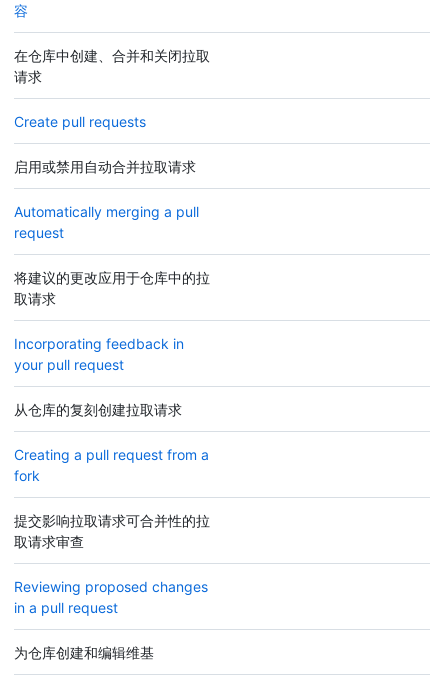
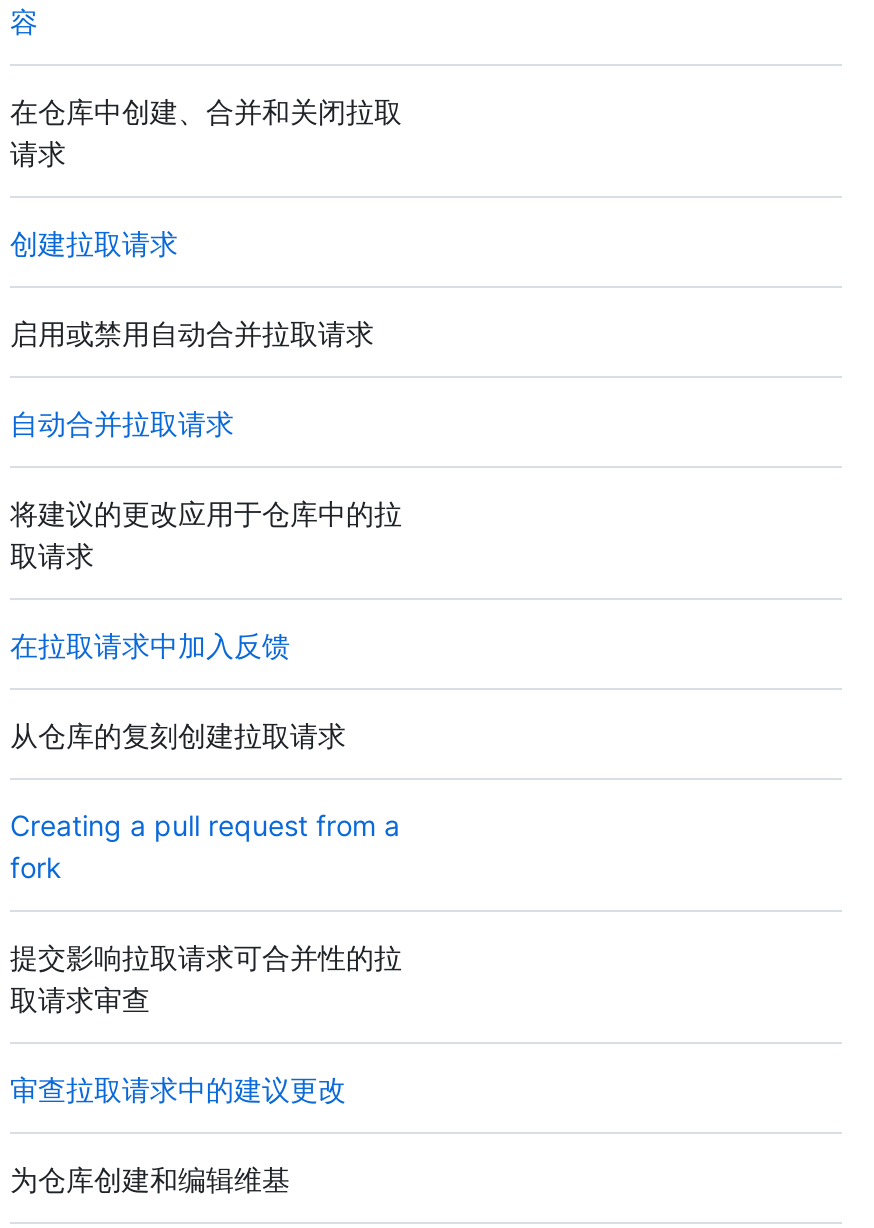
[14,113,146,130] Create pull requests -> [10,227,178,261] 创建拉取请求
[14,203,199,241] Automatically merging a pull | request -> [10,407,234,441] 自动合并拉取请求
[14,335,184,373] Incorporating feedback in | your pull request -> [10,629,290,663] 在拉取请求中加入反馈
[14,578,208,616] Reviewing proposed changes | in a pull request -> [10,1073,346,1107] 审查拉取请求中的建议更改

